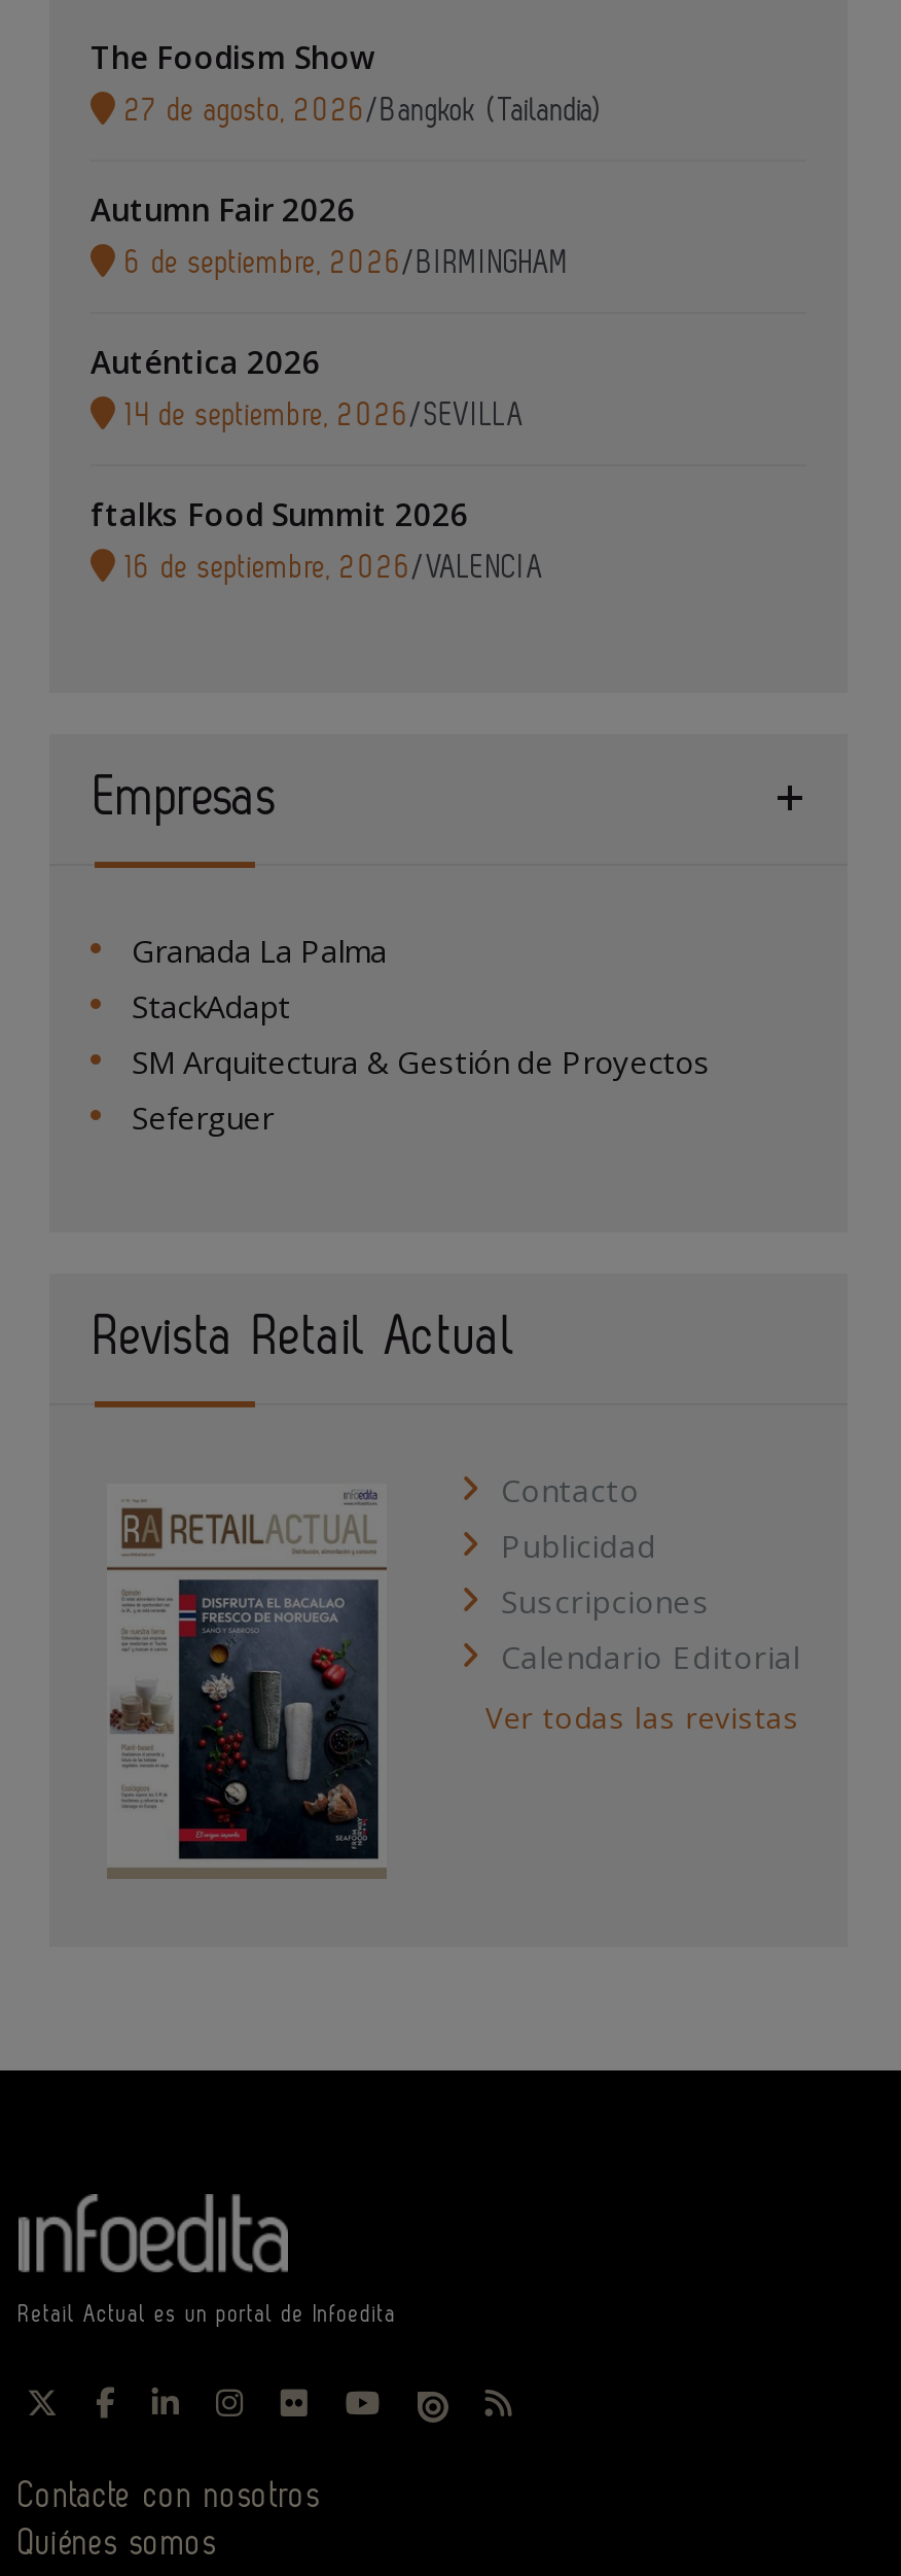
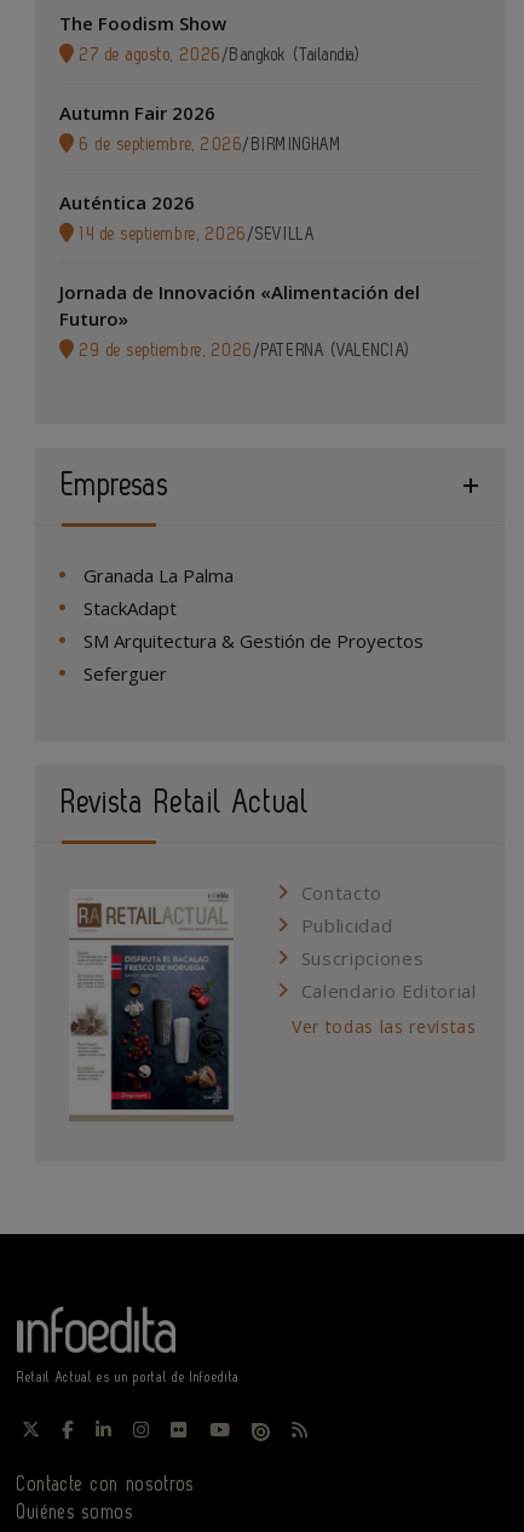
[91,493,545,584] ftalks Food Summit 2026 | 16 de septiembre, 2026/VALENCIA -> [59,280,420,360] Jornada de Innovación «Alimentación del | Futuro» | 29 de septiembre, 2026 /PATERNA (VALENCIA)

